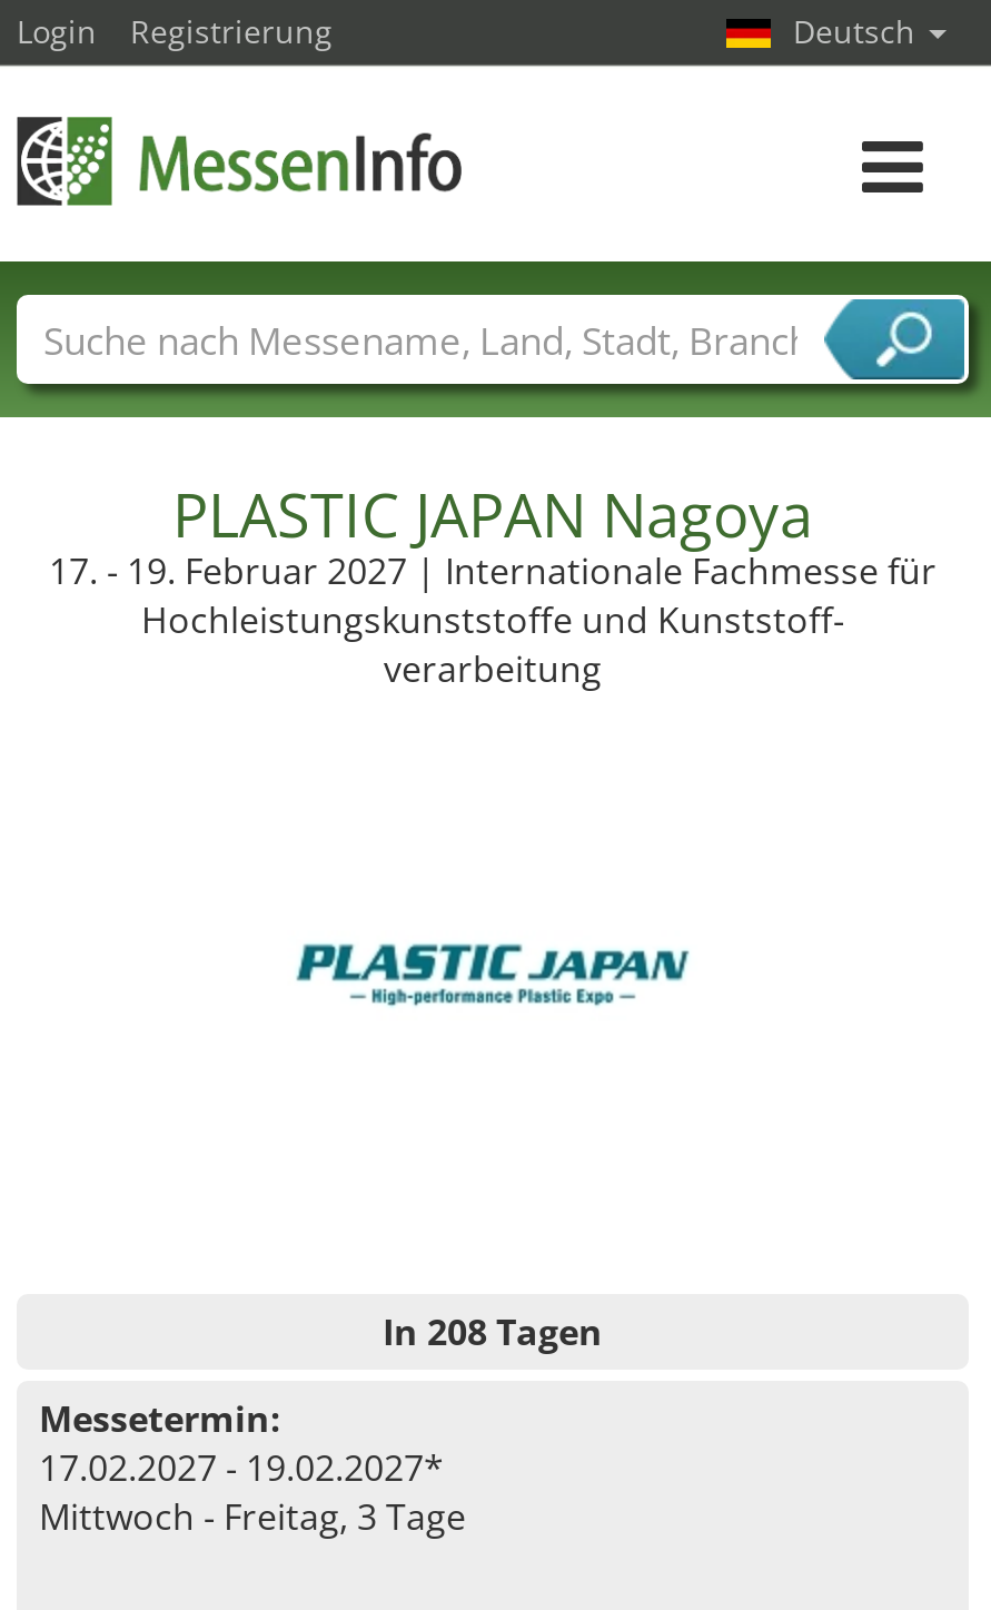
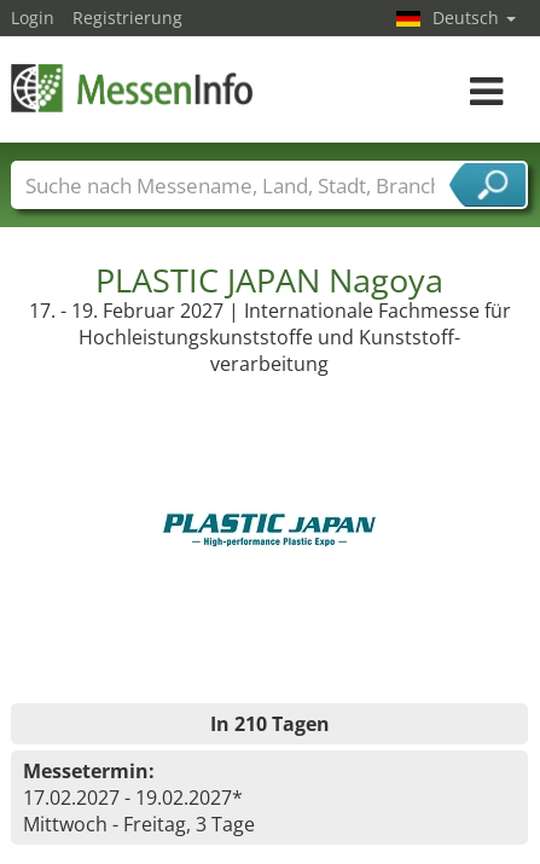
[383,1307,603,1356] In 208 Tagen -> [210,711,329,737] In 210 Tagen

